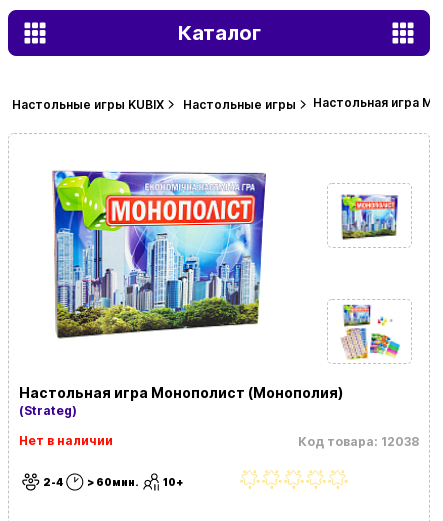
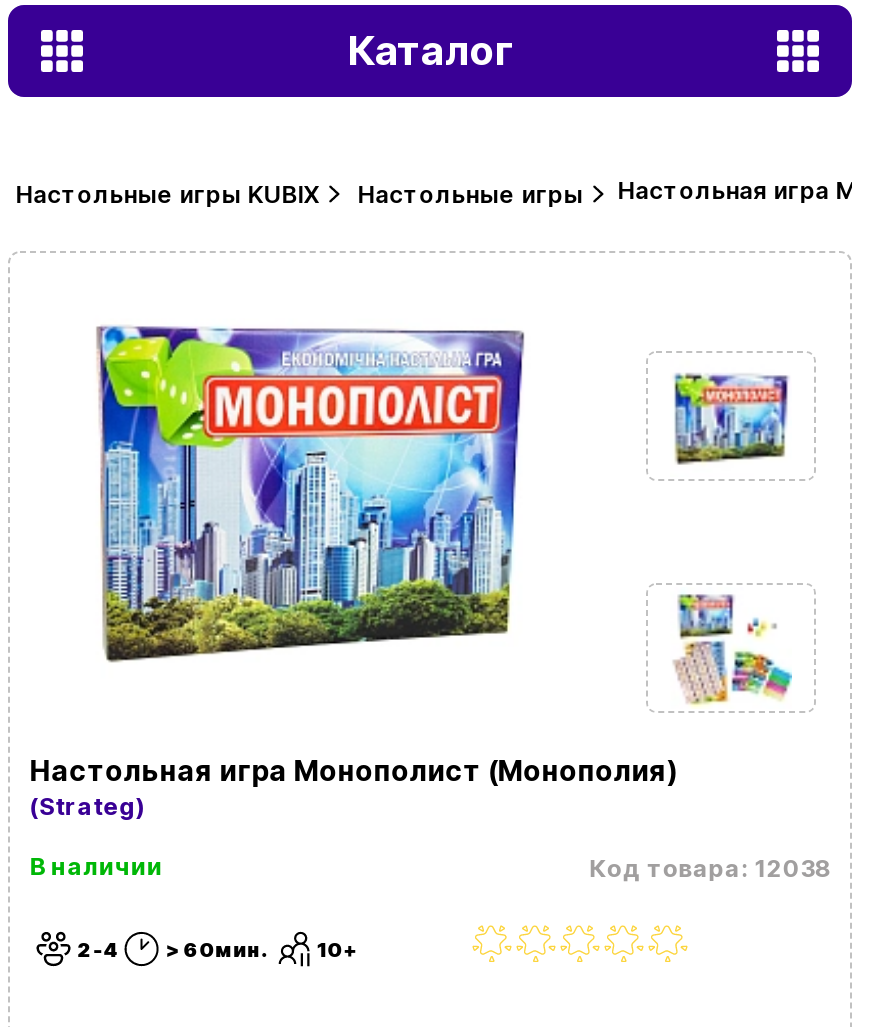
[19,433,113,448] Нет в наличии -> [29,852,163,882] В наличии

